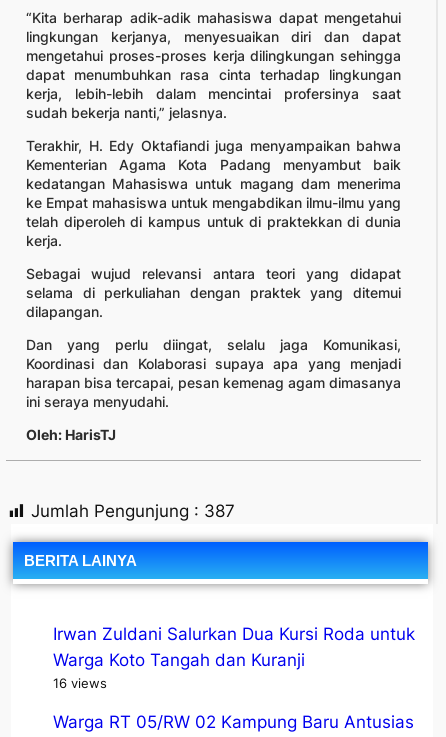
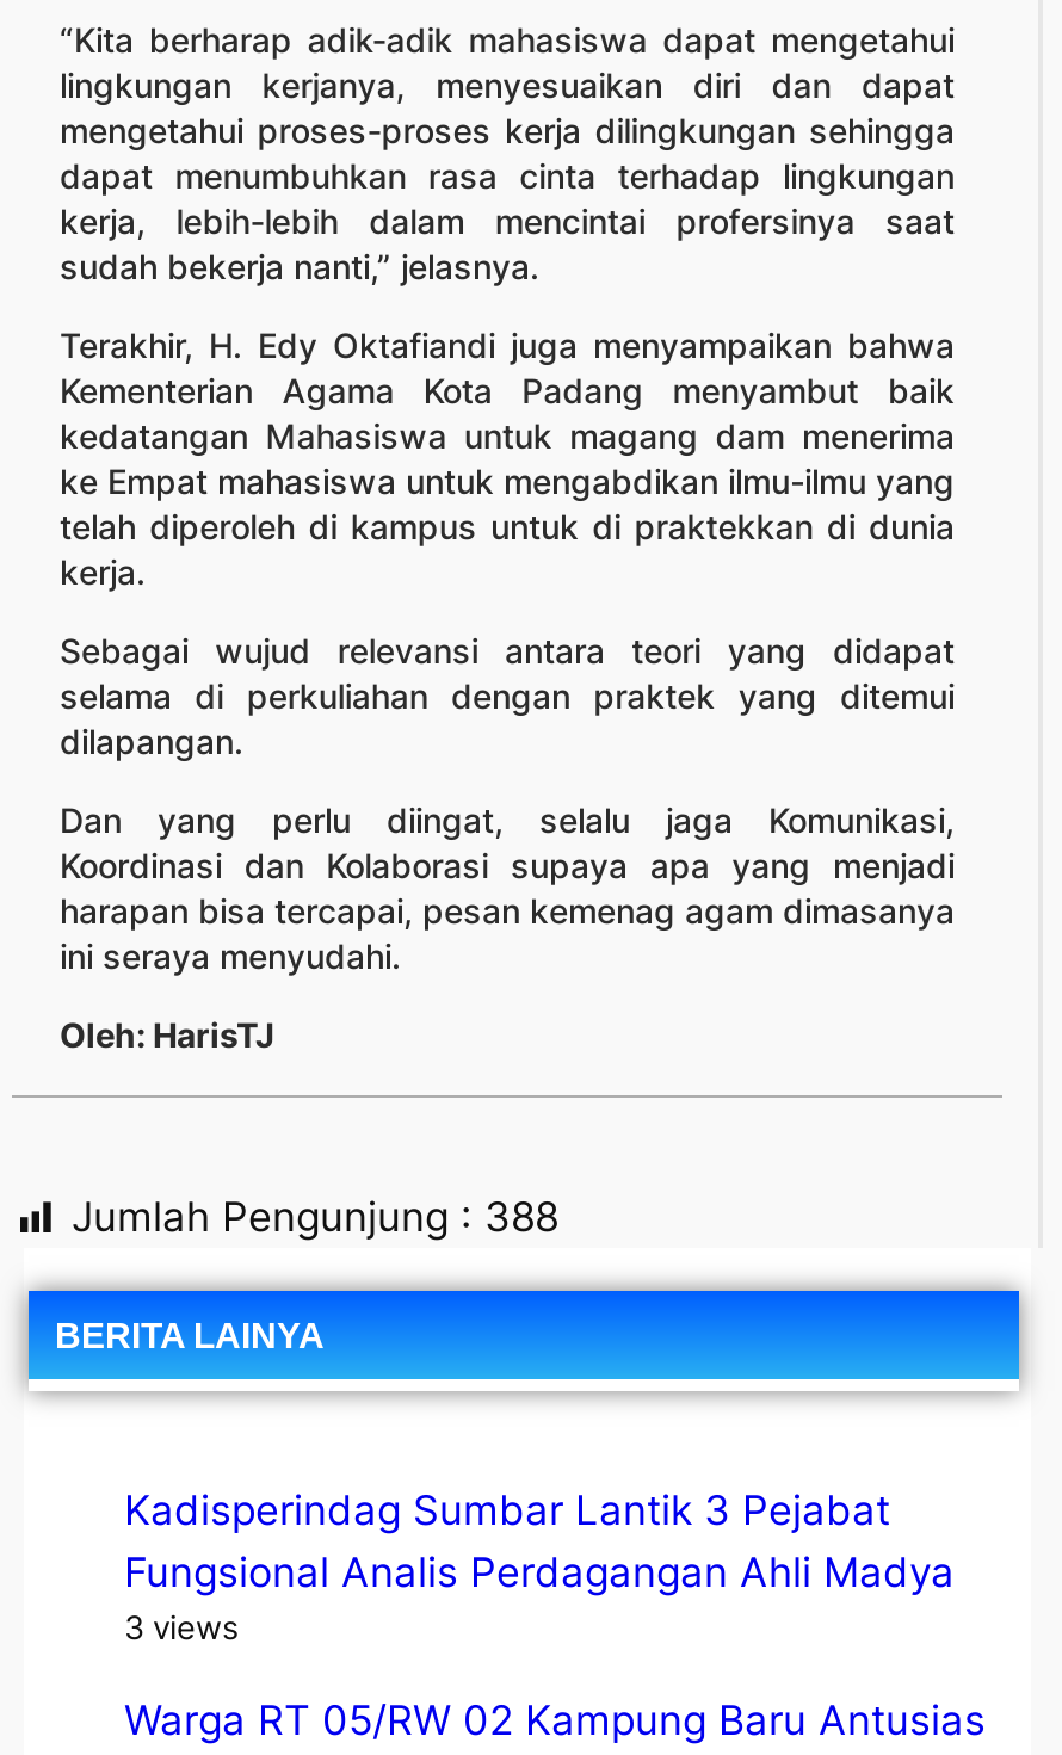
[31,501,235,521] Jumlah Pengunjung : 387 -> [72,1194,558,1241] Jumlah Pengunjung : 388
[53,624,415,691] Irwan Zuldani Salurkan Dua Kursi Roda untuk | Warga Koto Tangah dan Kuranji | 16 views -> [124,1487,955,1646] Kadisperindag Sumbar Lantik 3 Pejabat | Fungsional Analis Perdagangan Ahli Madya | 3 views

